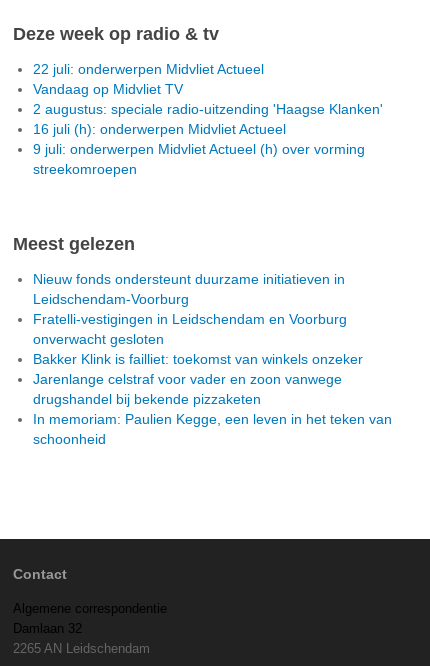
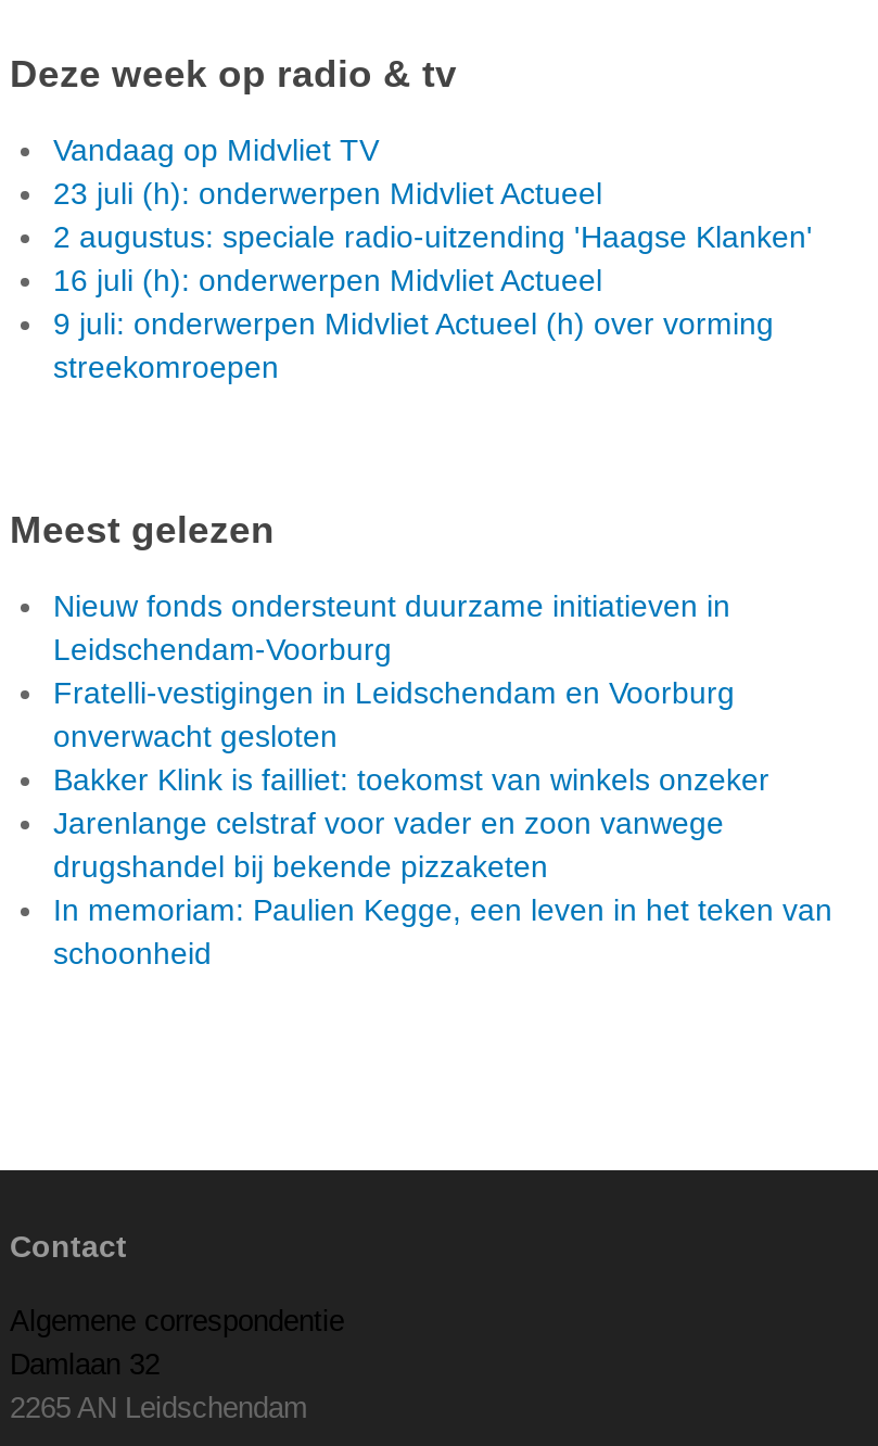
[33,61,264,77] 22 juli: onderwerpen Midvliet Actueel -> none
moved [33,81,183,97] -> [53,132,379,167]: Vandaag op Midvliet TV
none -> [53,175,602,210] 23 juli (h): onderwerpen Midvliet Actueel

